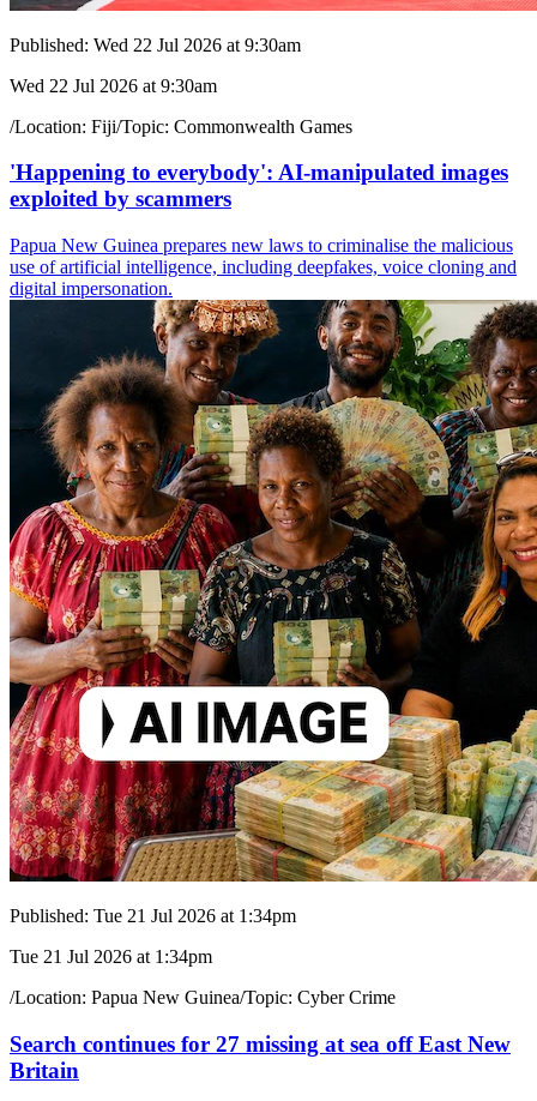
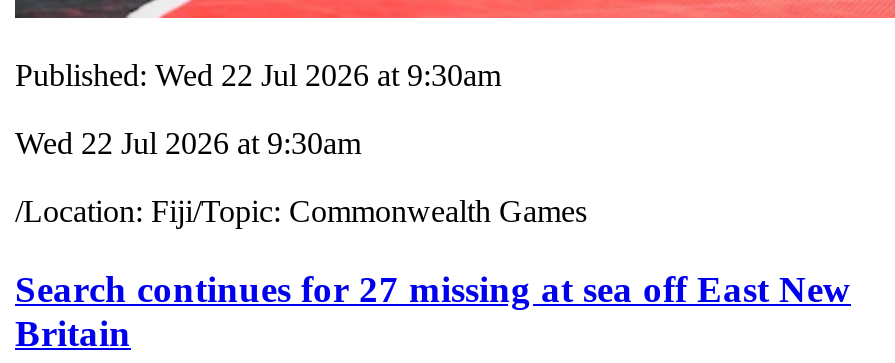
[8,160,533,883] [image] | 'Happening to everybody': AI-manipulated images | exploited by scammers | Papua New Guinea prepares new laws to criminalise the malicious | use of artificial intelligence, including deepfakes, voice cloning and | digital impersonation. -> none
[10,906,396,1008] Published: Tue 21 Jul 2026 at 1:34pm | Tue 21 Jul 2026 at 1:34pm | /Location: Papua New Guinea/Topic: Cyber Crime -> none

